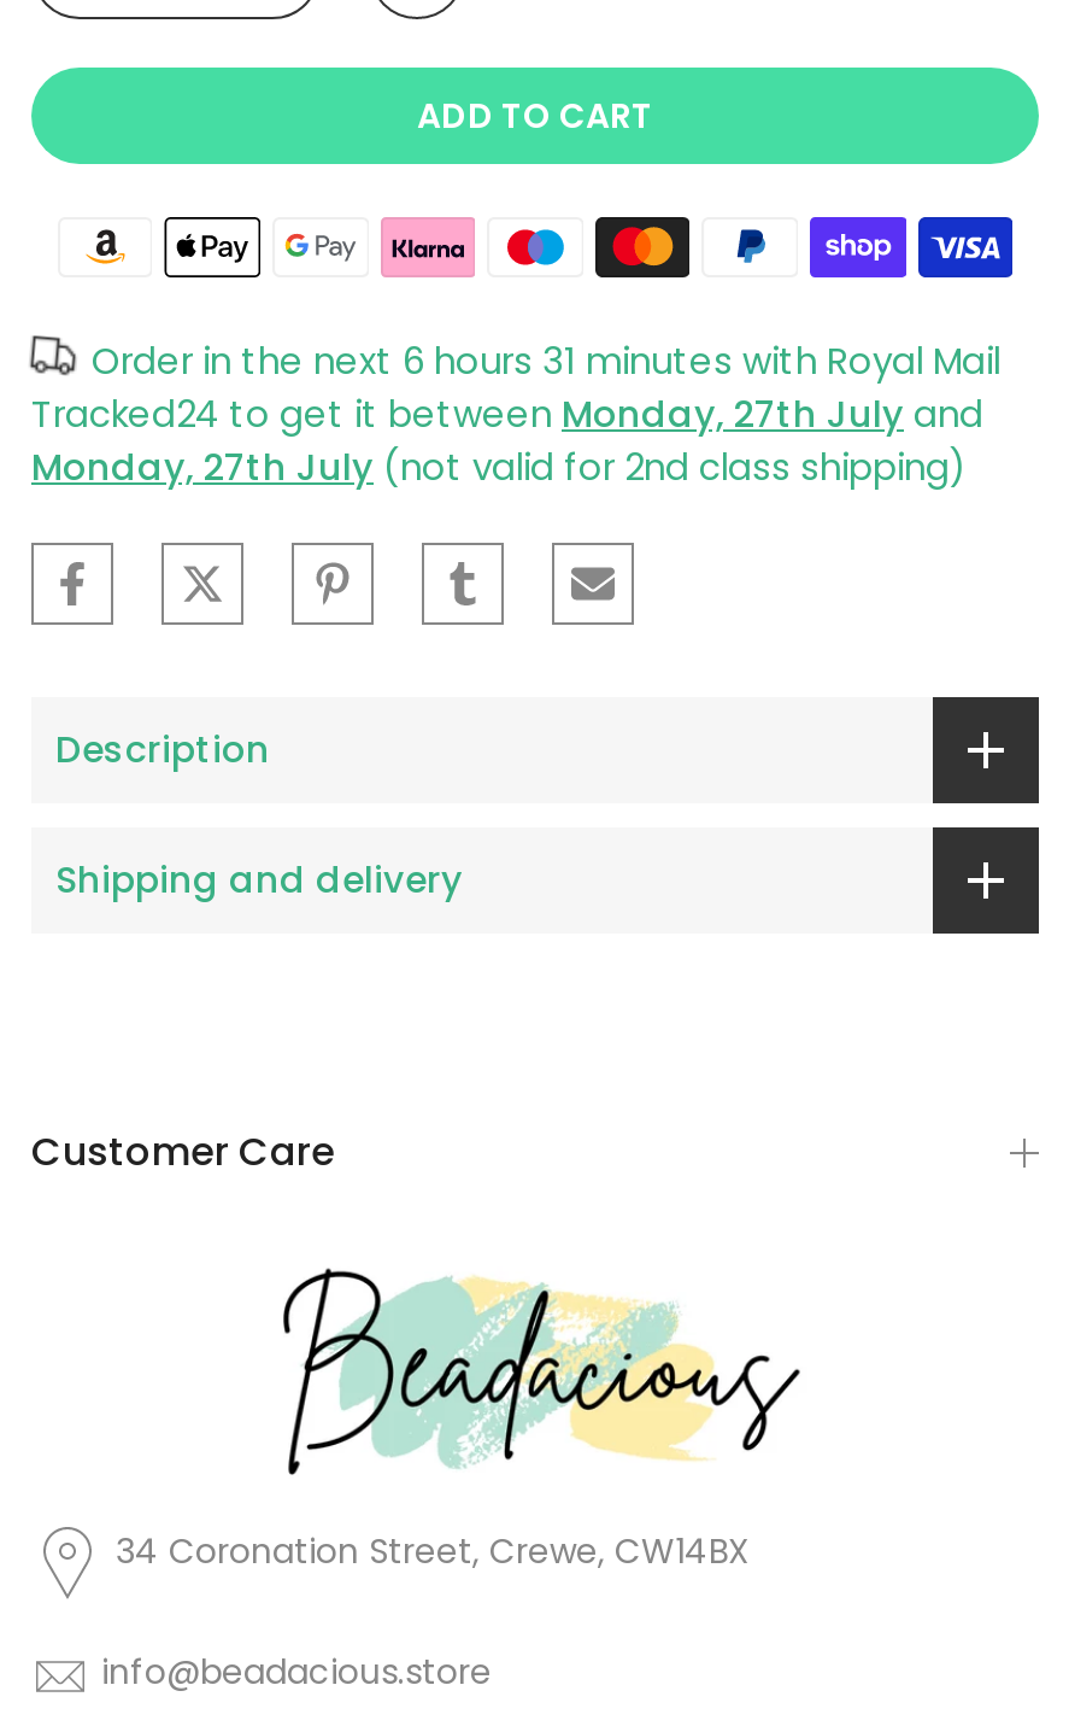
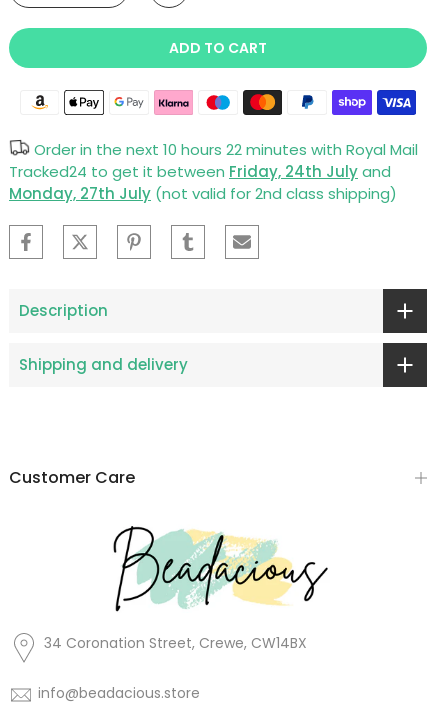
[92,334,1000,385] Order in the next 6 hours 31 minutes with Royal Mail -> [34,138,418,159] Order in the next 10 hours 22 minutes with Royal Mail
[31,387,983,438] Tracked24 to get it between Monday, 27th July and -> [9,160,391,181] Tracked24 to get it between Friday, 24th July and

